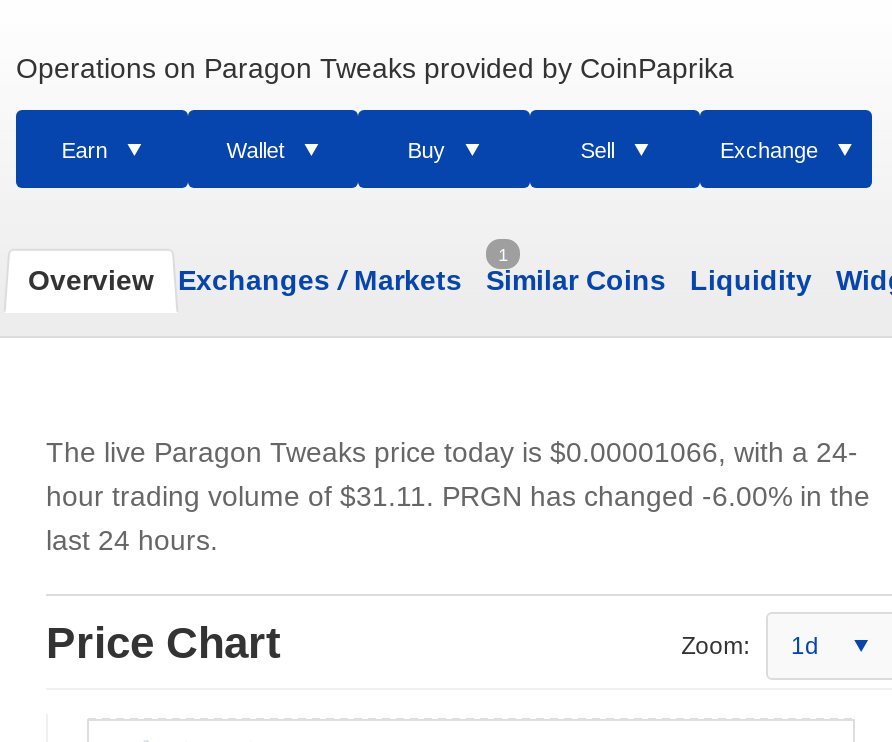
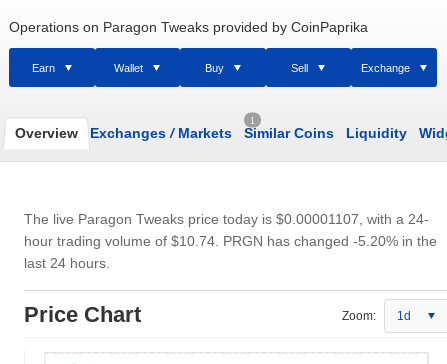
[46,436,858,468] The live Paragon Tweaks price today is $0.00001066, with a 24- -> [24,211,429,227] The live Paragon Tweaks price today is $0.00001107, with a 24-
[46,480,870,512] hour trading volume of $31.11. PRGN has changed -6.00% in the -> [24,233,437,249] hour trading volume of $10.74. PRGN has changed -5.20% in the

